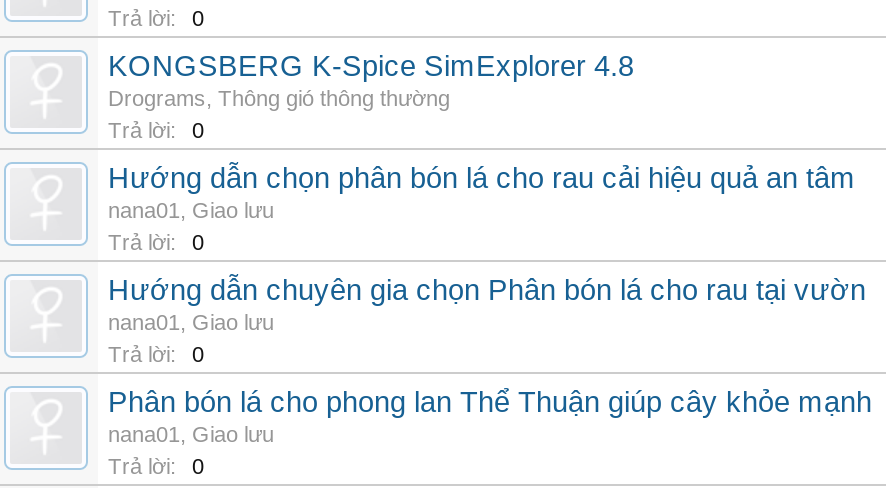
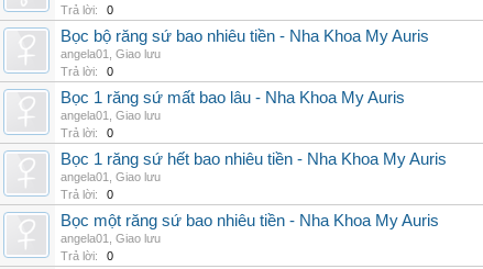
[108,50,634,110] KONGSBERG K-Spice SimExplorer 4.8 | Drograms, Thông gió thông thường -> [61,27,429,60] Bọc bộ răng sứ bao nhiêu tiền - Nha Khoa My Auris | angela01, Giao lưu
[108,162,856,222] Hướng dẫn chọn phân bón lá cho rau cải hiệu quả an tâm | nana01, Giao lưu -> [61,89,405,122] Bọc 1 răng sứ mất bao lâu - Nha Khoa My Auris | angela01, Giao lưu
[108,274,866,334] Hướng dẫn chuyên gia chọn Phân bón lá cho rau tại vườn | nana01, Giao lưu -> [61,150,447,183] Bọc 1 răng sứ hết bao nhiêu tiền - Nha Khoa My Auris | angela01, Giao lưu
[108,386,872,446] Phân bón lá cho phong lan Thể Thuận giúp cây khỏe mạnh | nana01, Giao lưu -> [61,212,439,245] Bọc một răng sứ bao nhiêu tiền - Nha Khoa My Auris | angela01, Giao lưu

